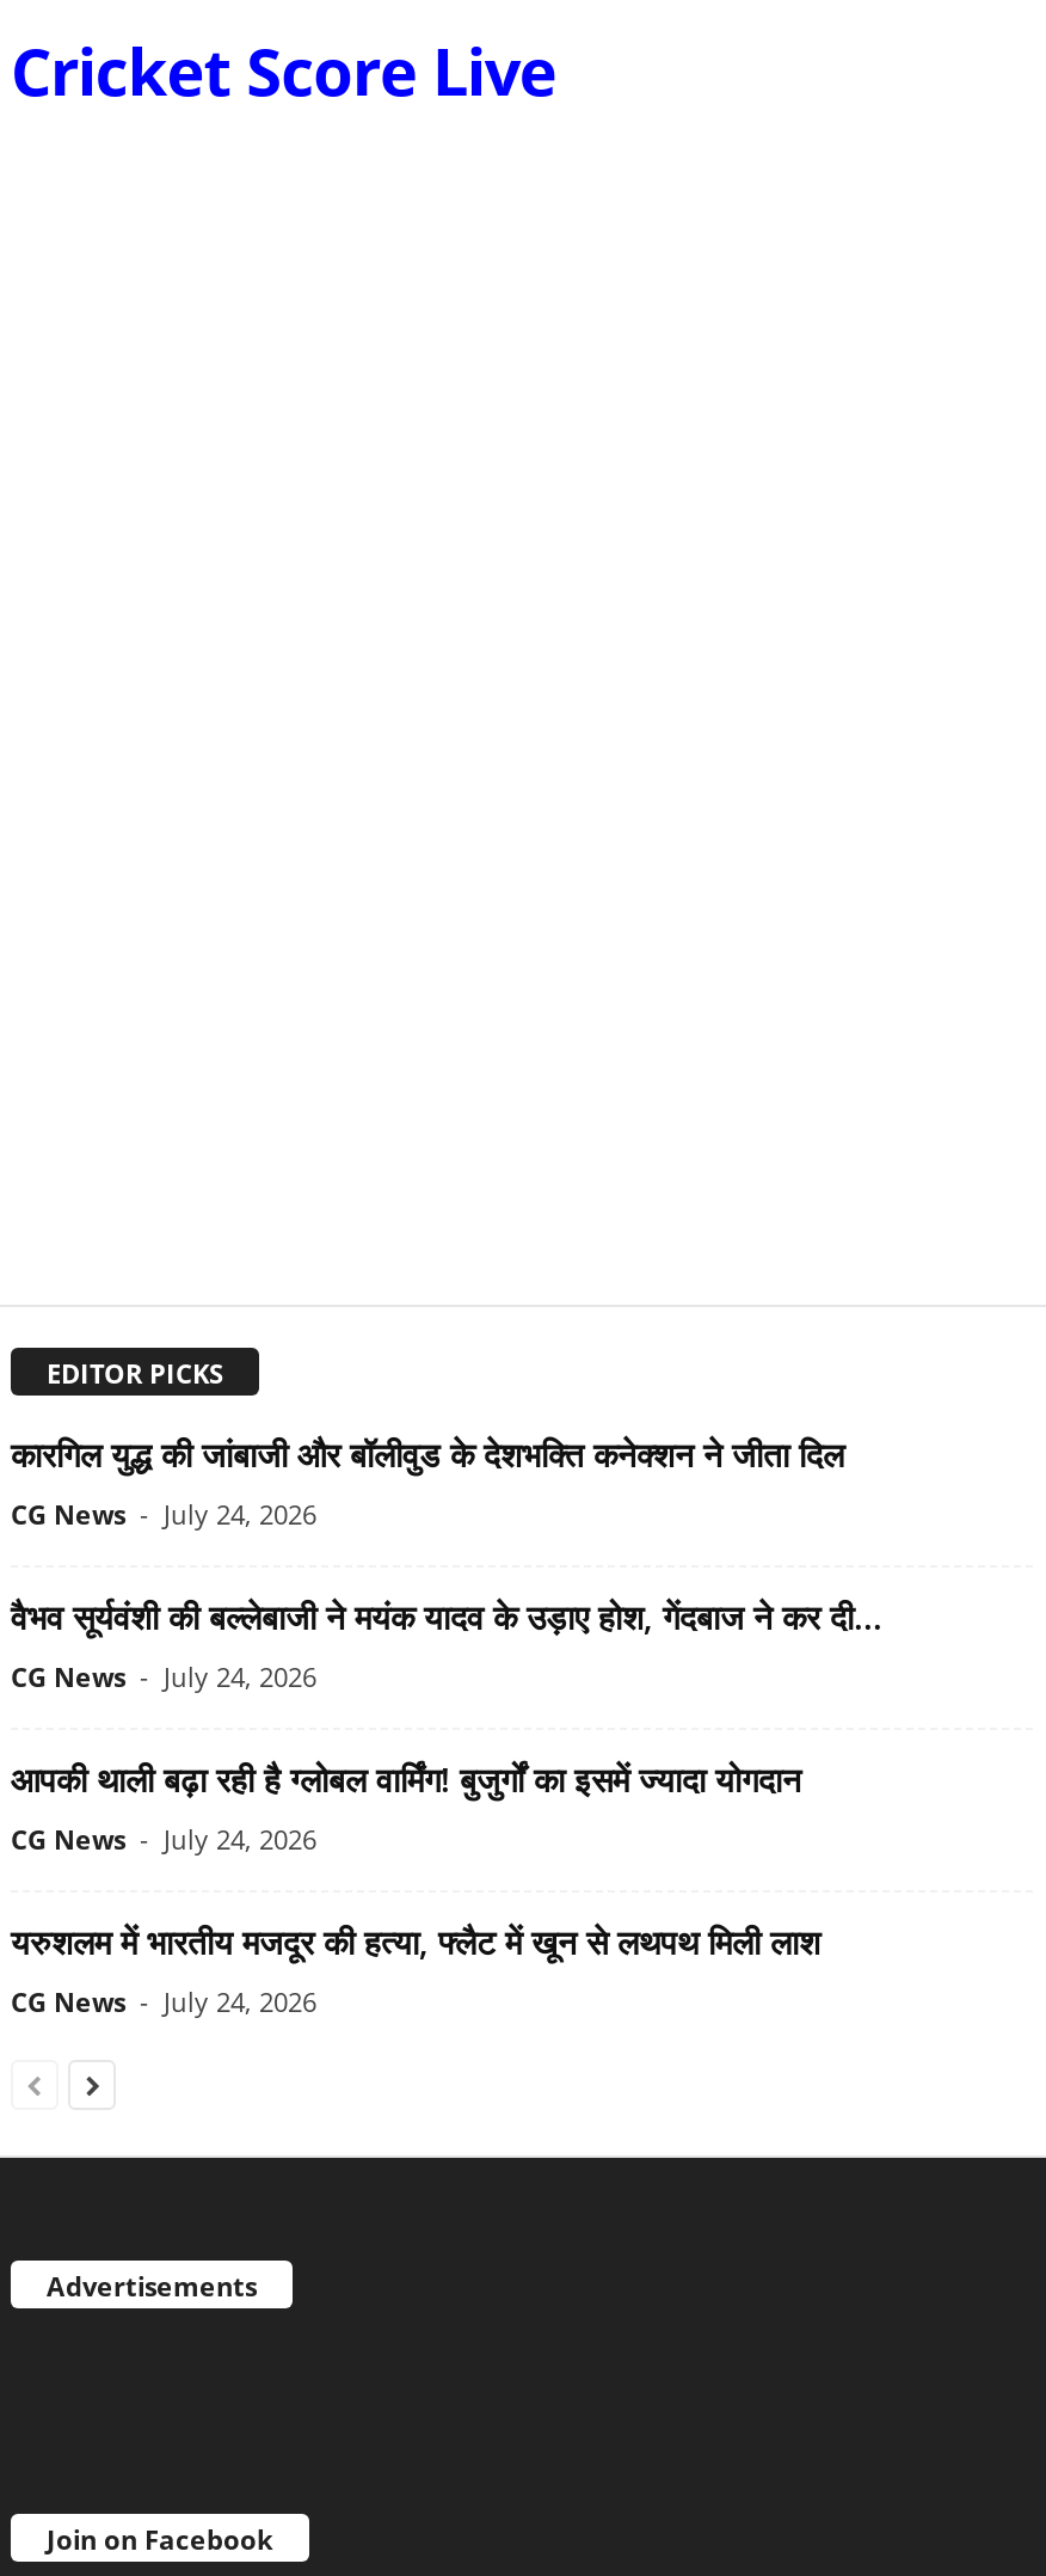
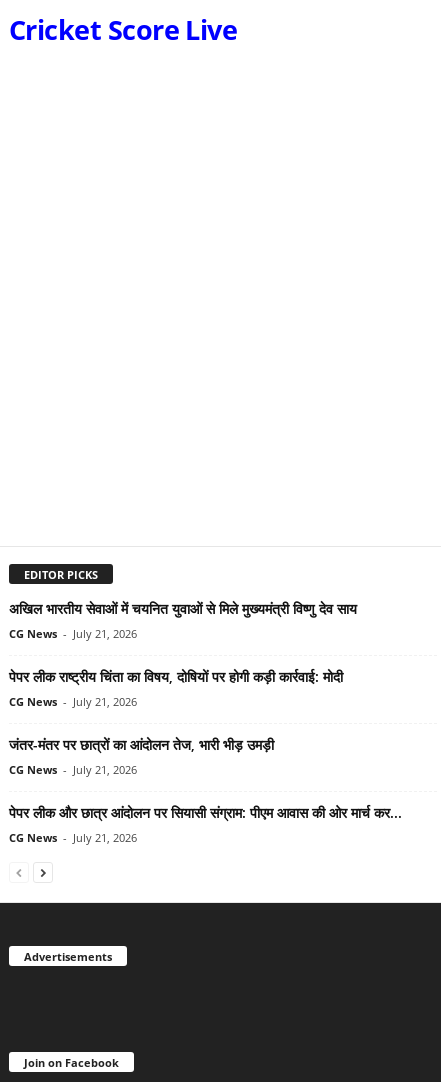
[11,1431,844,1531] कारगिल युद्ध की जांबाजी और बॉलीवुड के देशभक्ति कनेक्शन ने जीता दिल | CG News - July 24, 2026 -> [9,599,357,641] अखिल भारतीय सेवाओं में चयनित युवाओं से मिले मुख्यमंत्री विष्णु देव साय | CG News - July 21, 2026
[11,1593,882,1694] वैभव सूर्यवंशी की बल्लेबाजी ने मयंक यादव के उड़ाए होश, गेंदबाज ने कर दी... | CG News - July 24, 2026 -> [9,667,343,709] पेपर लीक राष्ट्रीय चिंता का विषय, दोषियों पर होगी कड़ी कार्रवाई: मोदी | CG News - July 21, 2026
[11,1756,801,1856] आपकी थाली बढ़ा रही है ग्लोबल वार्मिंग! बुजुर्गों का इसमें ज्यादा योगदान | CG News - July 24, 2026 -> [9,735,274,777] जंतर-मंतर पर छात्रों का आंदोलन तेज, भारी भीड़ उमड़ी | CG News - July 21, 2026
[11,1918,820,2019] यरुशलम में भारतीय मजदूर की हत्या, फ्लैट में खून से लथपथ मिली लाश | CG News - July 24, 2026 -> [9,803,402,845] पेपर लीक और छात्र आंदोलन पर सियासी संग्राम: पीएम आवास की ओर मार्च कर... | CG News - July 21, 2026

